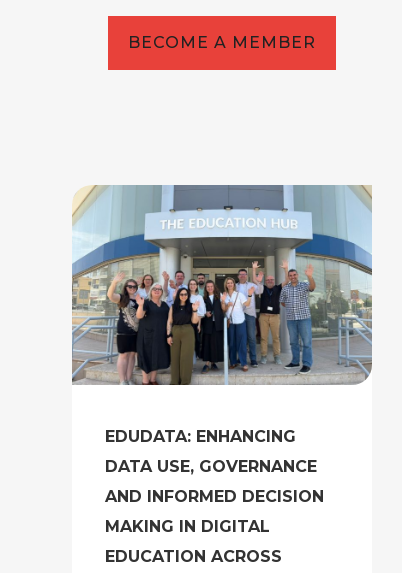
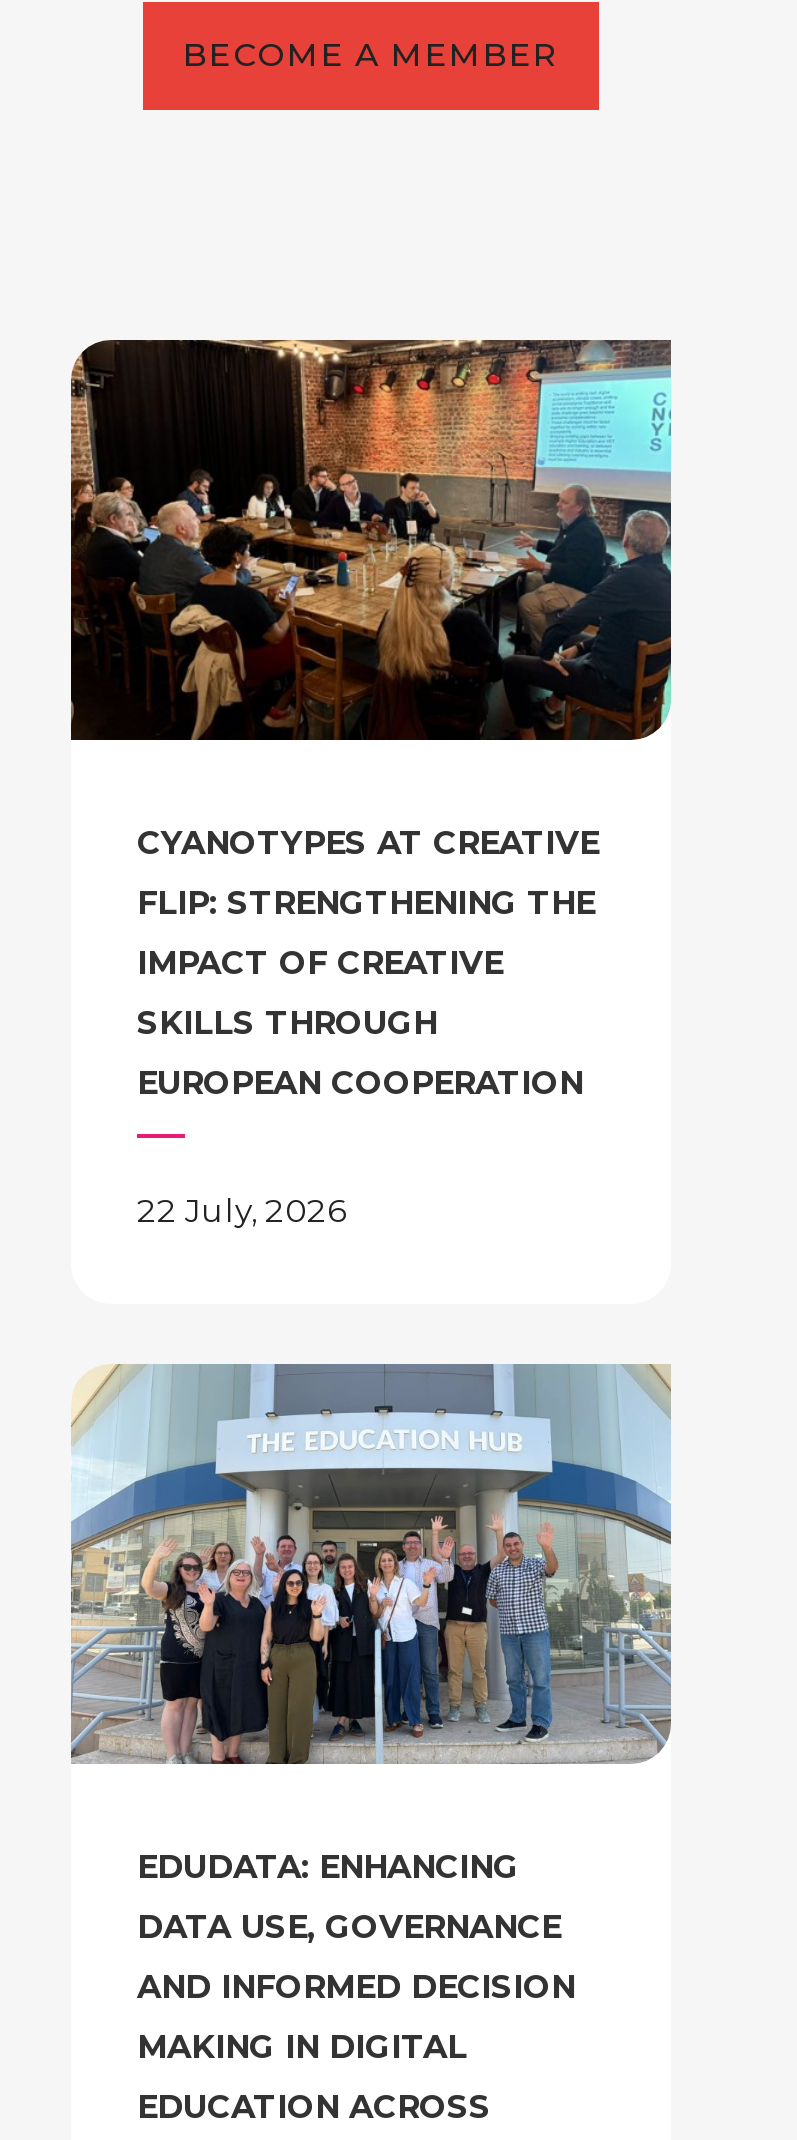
none -> [69,338,673,742] [image]
none -> [137,823,599,1229] CYANOTYPES AT CREATIVE | FLIP: STRENGTHENING THE | IMPACT OF CREATIVE | SKILLS THROUGH | EUROPEAN COOPERATION | 22 July, 2026

